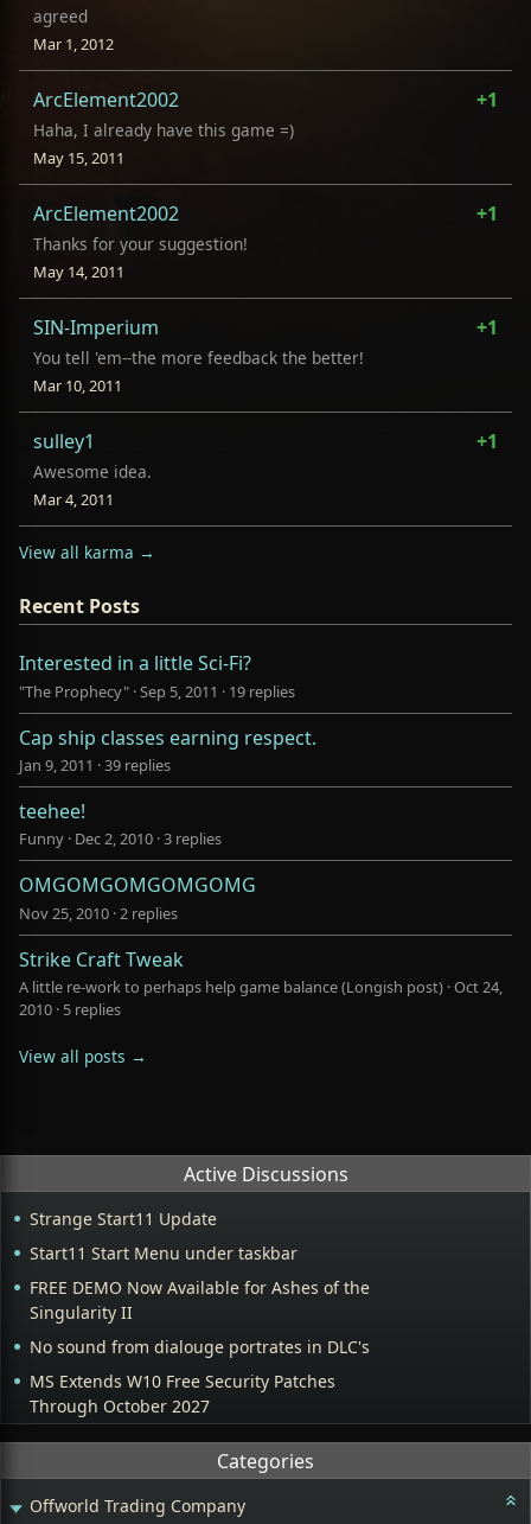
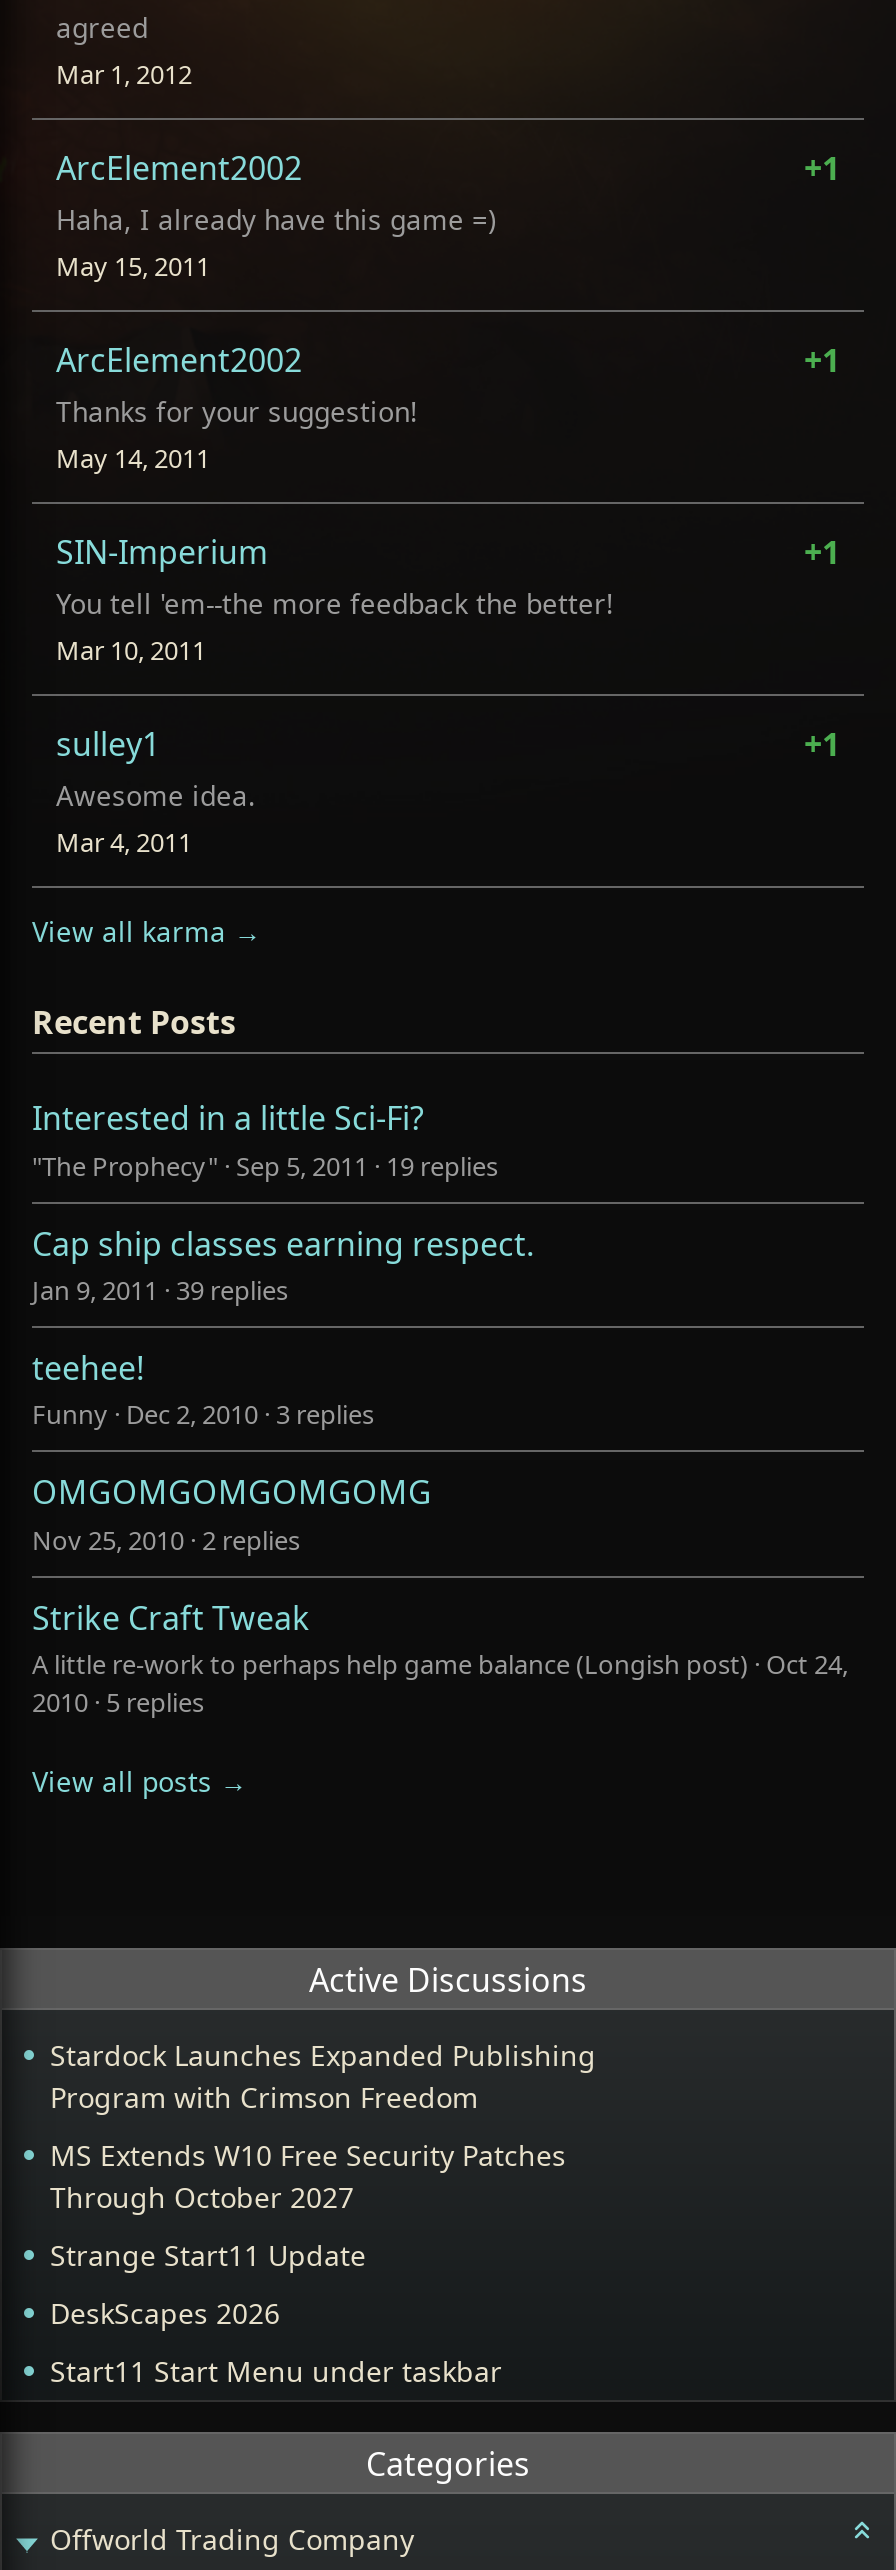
moved [30,1208,298,1265] -> [50,2236,502,2390]: Strange Start11 Update | Start11 Start Menu under taskbar
[30,1276,370,1358] FREE DEMO Now Available for Ashes of the | Singularity II | No sound from dialouge portrates in DLC's -> [50,2036,596,2116] Stardock Launches Expanded Publishing | Program with Crimson Freedom
moved [30,1370,335,1417] -> [50,2136,566,2216]: MS Extends W10 Free Security Patches | Through October 2027
none -> [50,2294,280,2332] DeskScapes 2026

